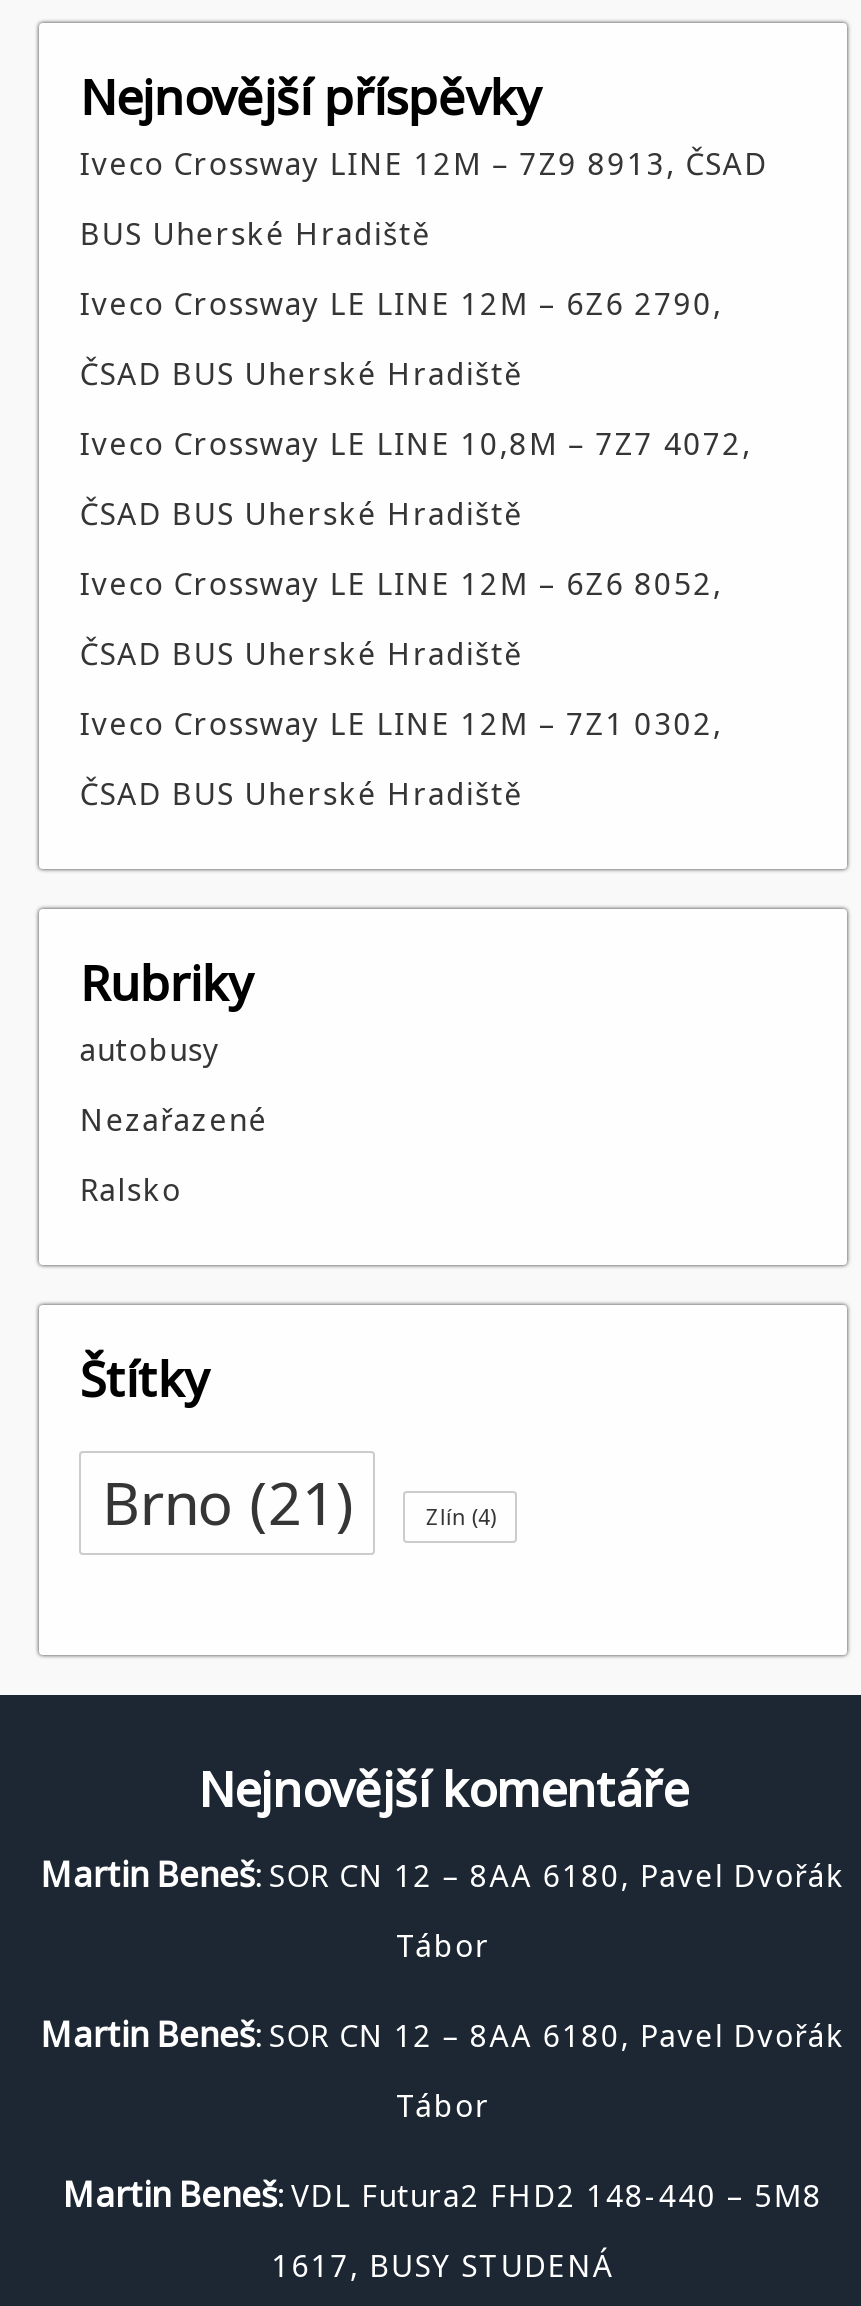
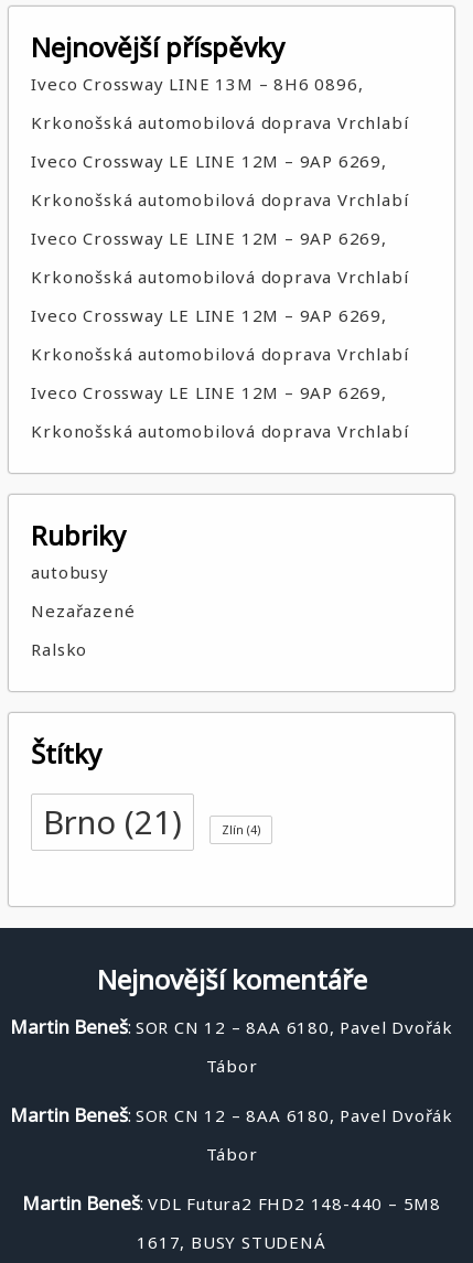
[80,142,768,182] Iveco Crossway LINE 12M – 7Z9 8913, ČSAD -> [31,72,363,94] Iveco Crossway LINE 13M – 8H6 0896,
[80,212,430,252] BUS Uherské Hradiště -> [31,111,408,133] Krkonošská automobilová doprava Vrchlabí
[80,282,723,322] Iveco Crossway LE LINE 12M – 6Z6 2790, -> [31,150,387,172] Iveco Crossway LE LINE 12M – 9AP 6269,
[80,352,522,392] ČSAD BUS Uherské Hradiště -> [31,188,408,210] Krkonošská automobilová doprava Vrchlabí
[80,422,752,462] Iveco Crossway LE LINE 10,8M – 7Z7 4072, -> [31,227,387,249] Iveco Crossway LE LINE 12M – 9AP 6269,
[80,492,522,532] ČSAD BUS Uherské Hradiště -> [31,265,408,287] Krkonošská automobilová doprava Vrchlabí
[80,562,723,602] Iveco Crossway LE LINE 12M – 6Z6 8052, -> [31,304,387,326] Iveco Crossway LE LINE 12M – 9AP 6269,
[80,632,522,672] ČSAD BUS Uherské Hradiště -> [31,342,408,364] Krkonošská automobilová doprava Vrchlabí
[80,702,723,742] Iveco Crossway LE LINE 12M – 7Z1 0302, -> [31,381,387,403] Iveco Crossway LE LINE 12M – 9AP 6269,
[80,772,522,812] ČSAD BUS Uherské Hradiště -> [31,420,408,442] Krkonošská automobilová doprava Vrchlabí

